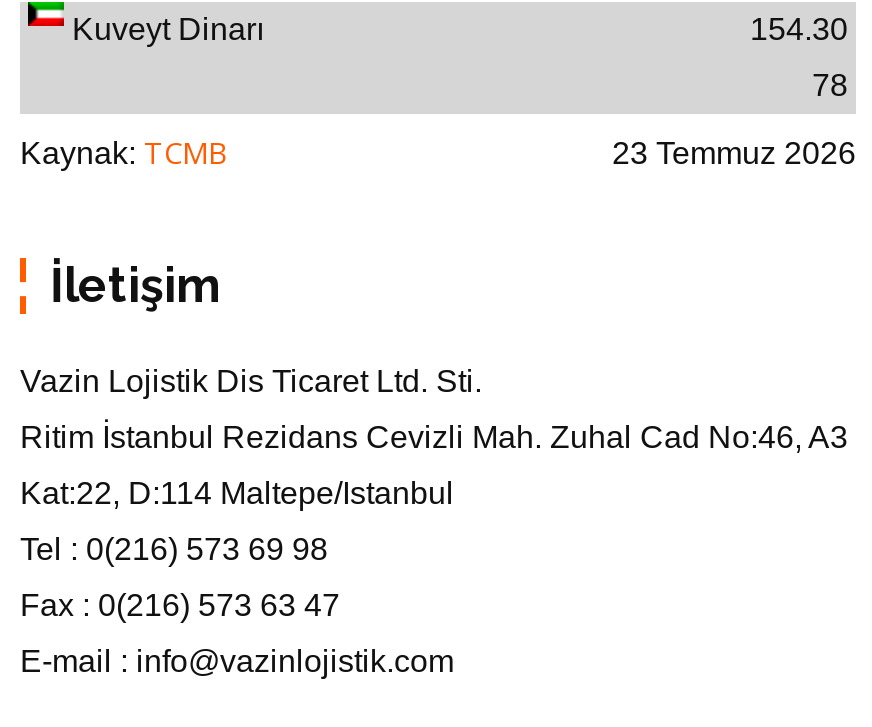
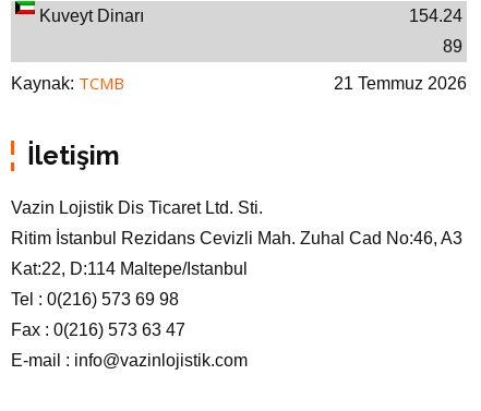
[750,12,848,46] 154.30 -> [409,7,462,25] 154.24
[812,68,848,102] 78 -> [443,37,462,56] 89
[612,136,856,170] 23 Temmuz 2026 -> [334,74,467,93] 21 Temmuz 2026

